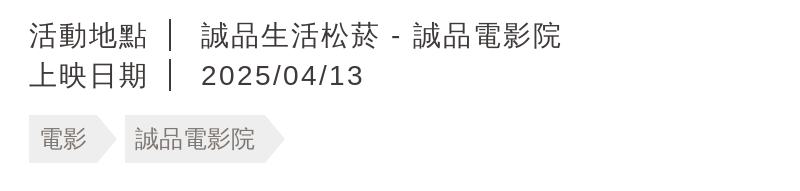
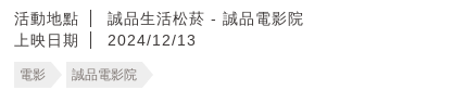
[29,59,365,91] 上映日期 2025/04/13 -> [14,31,197,49] 上映日期 2024/12/13

